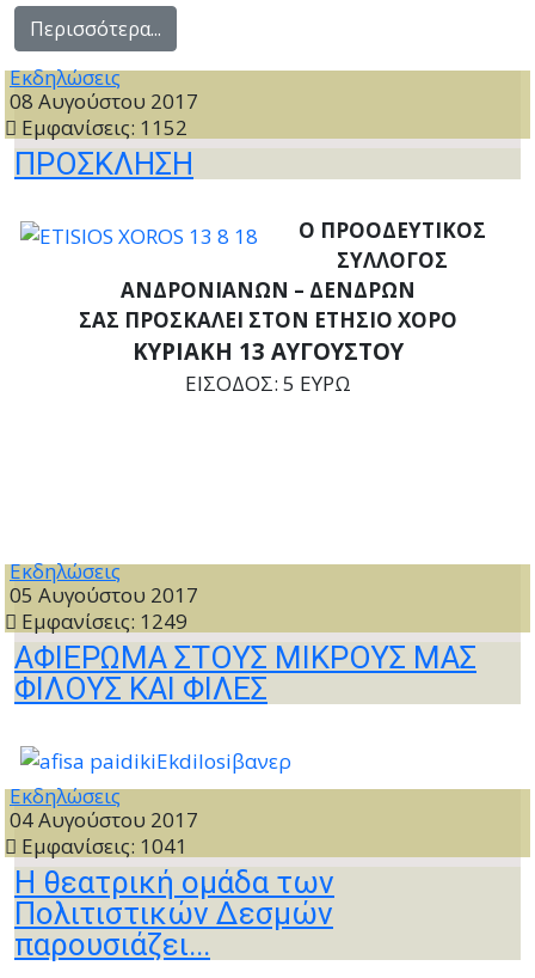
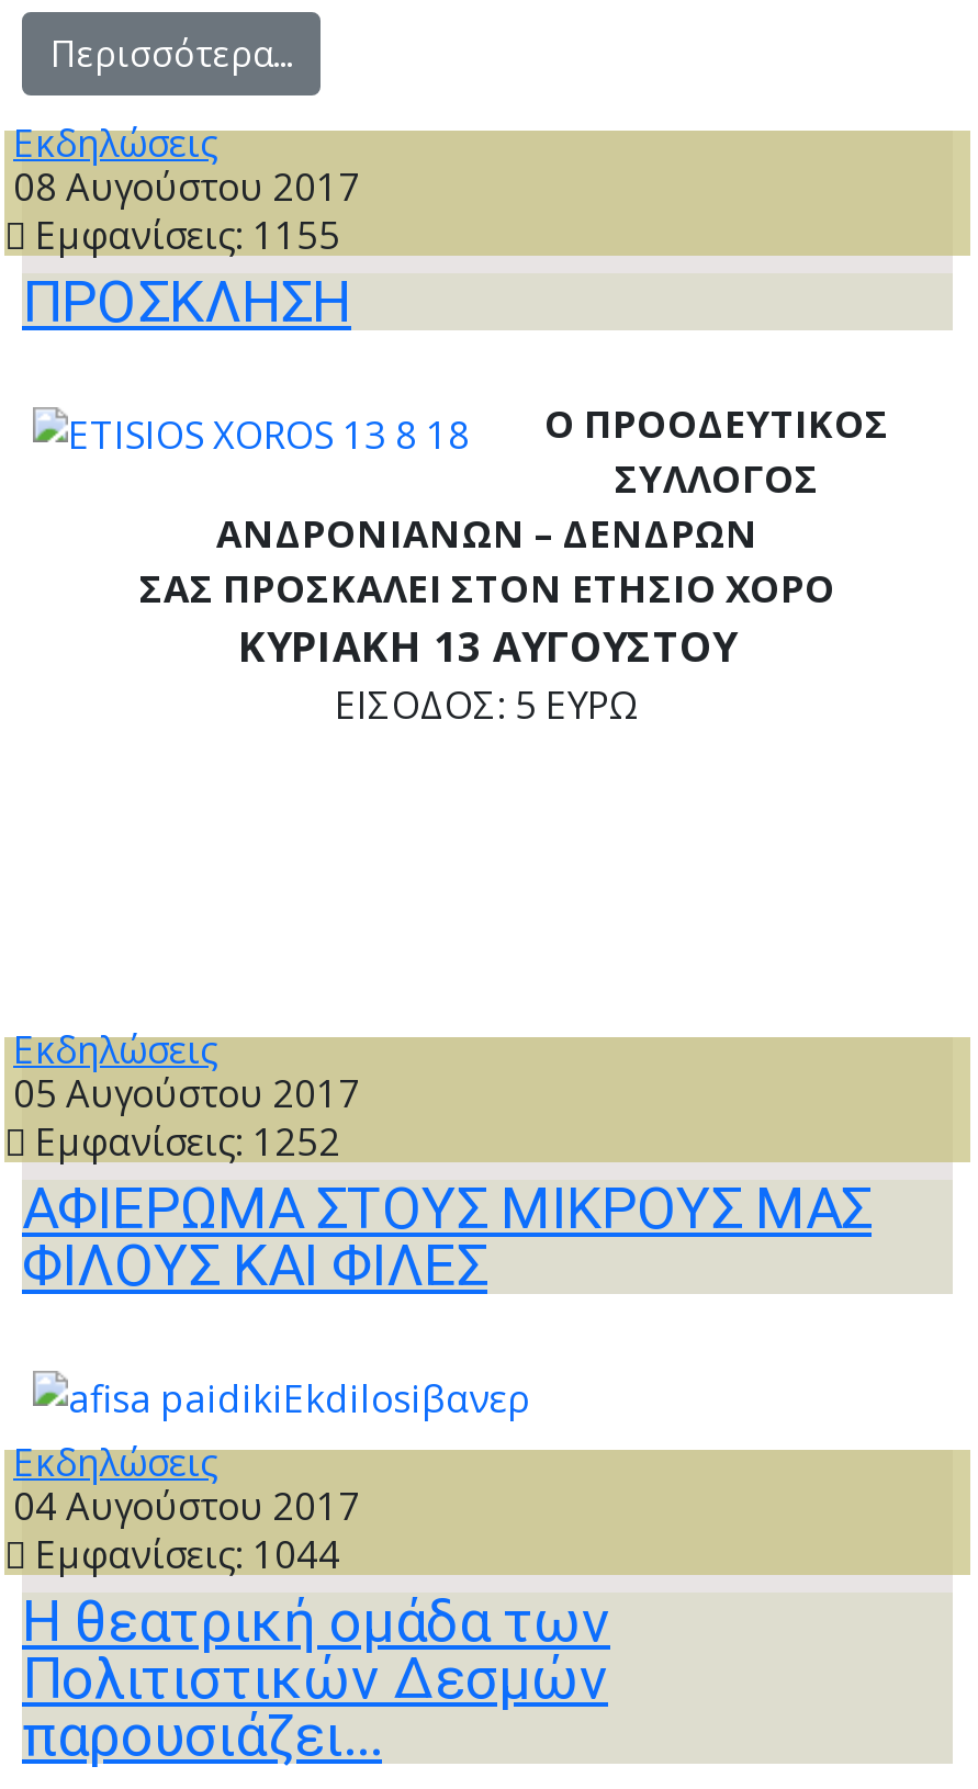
[21,113,187,141] Εμφανίσεις: 1152 -> [35,209,340,260] Εμφανίσεις: 1155
[21,607,187,635] Εμφανίσεις: 1249 -> [35,1116,340,1166] Εμφανίσεις: 1252
[21,832,187,860] Εμφανίσεις: 1041 -> [35,1529,340,1579] Εμφανίσεις: 1044

